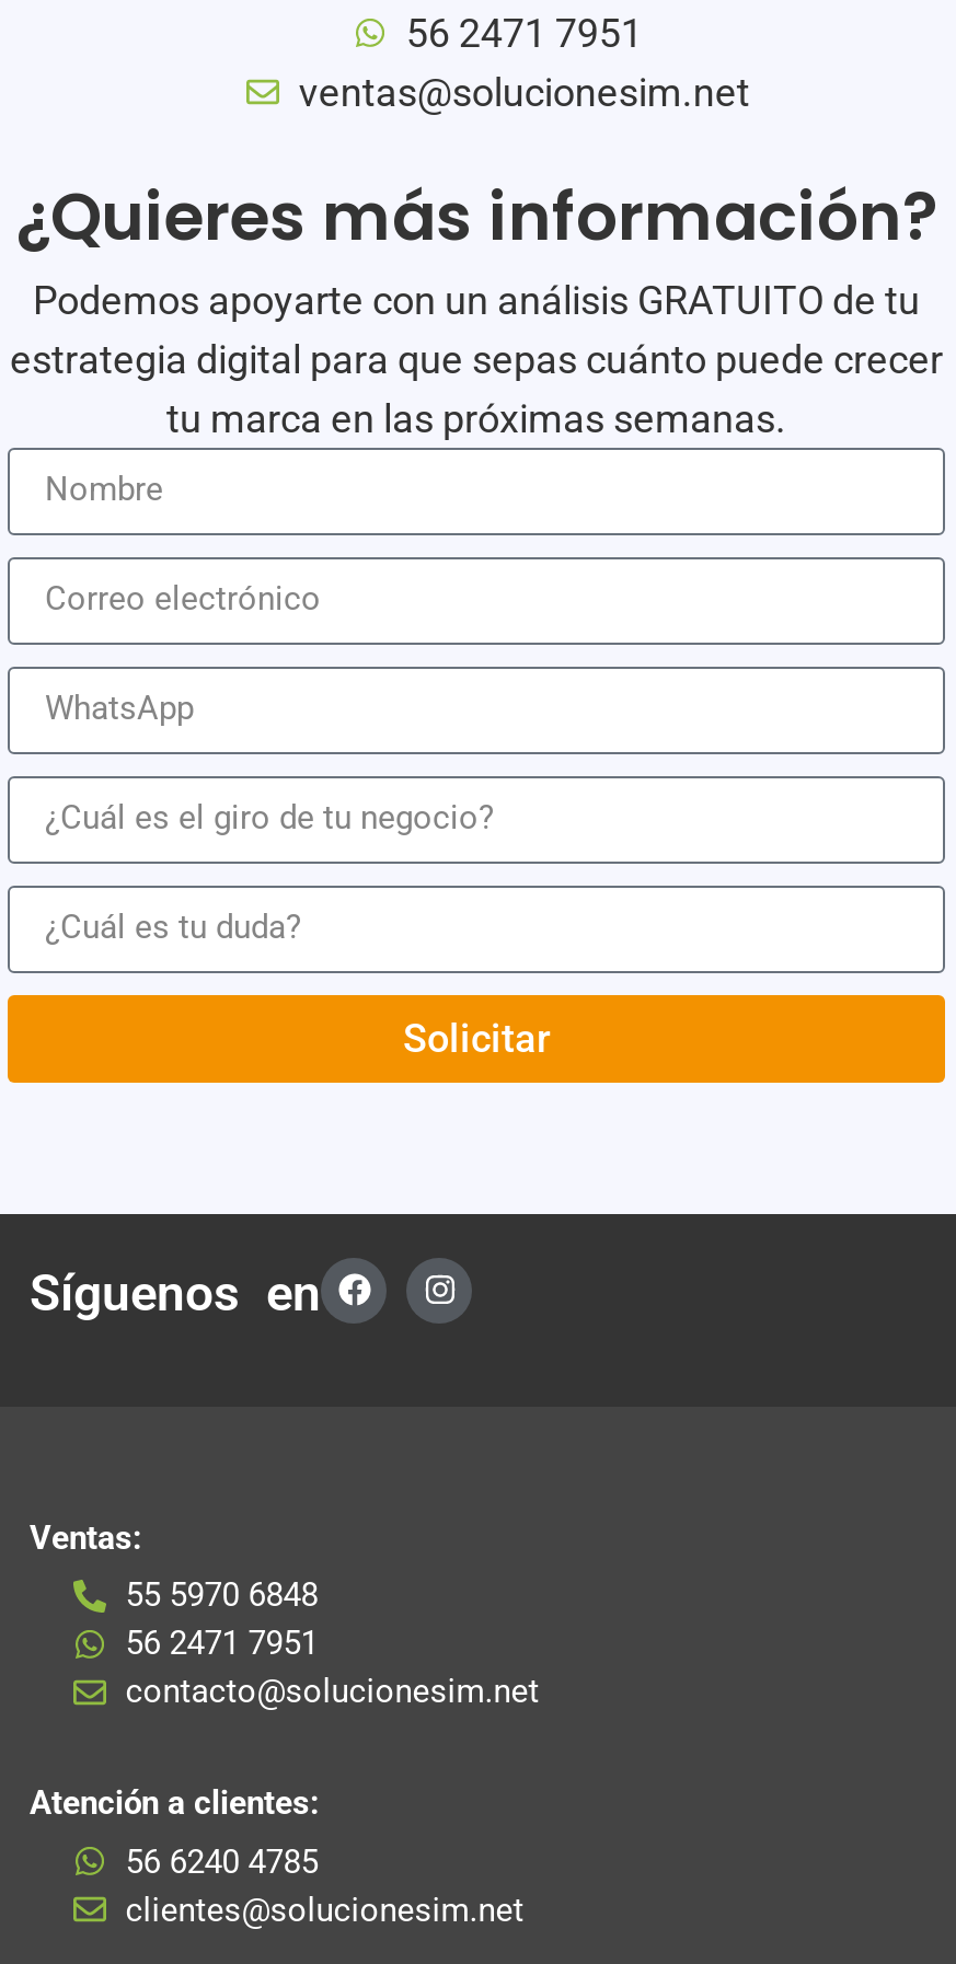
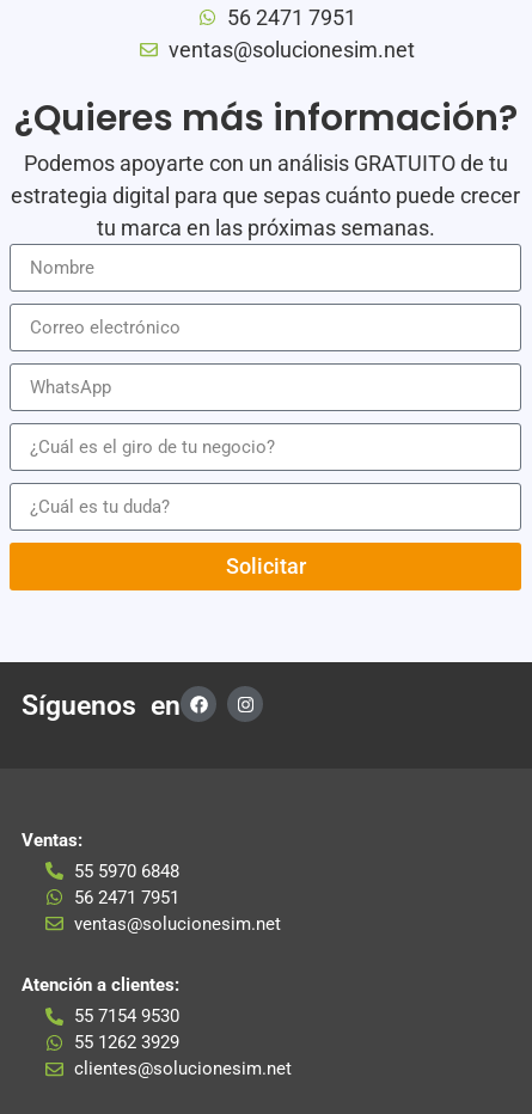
[125,1673,539,1712] contacto@solucionesim.net -> [74,913,281,935] ventas@solucionesim.net
[125,1842,318,1881] 56 6240 4785 -> [74,1006,179,1053] 55 7154 9530 | 55 1262 3929

